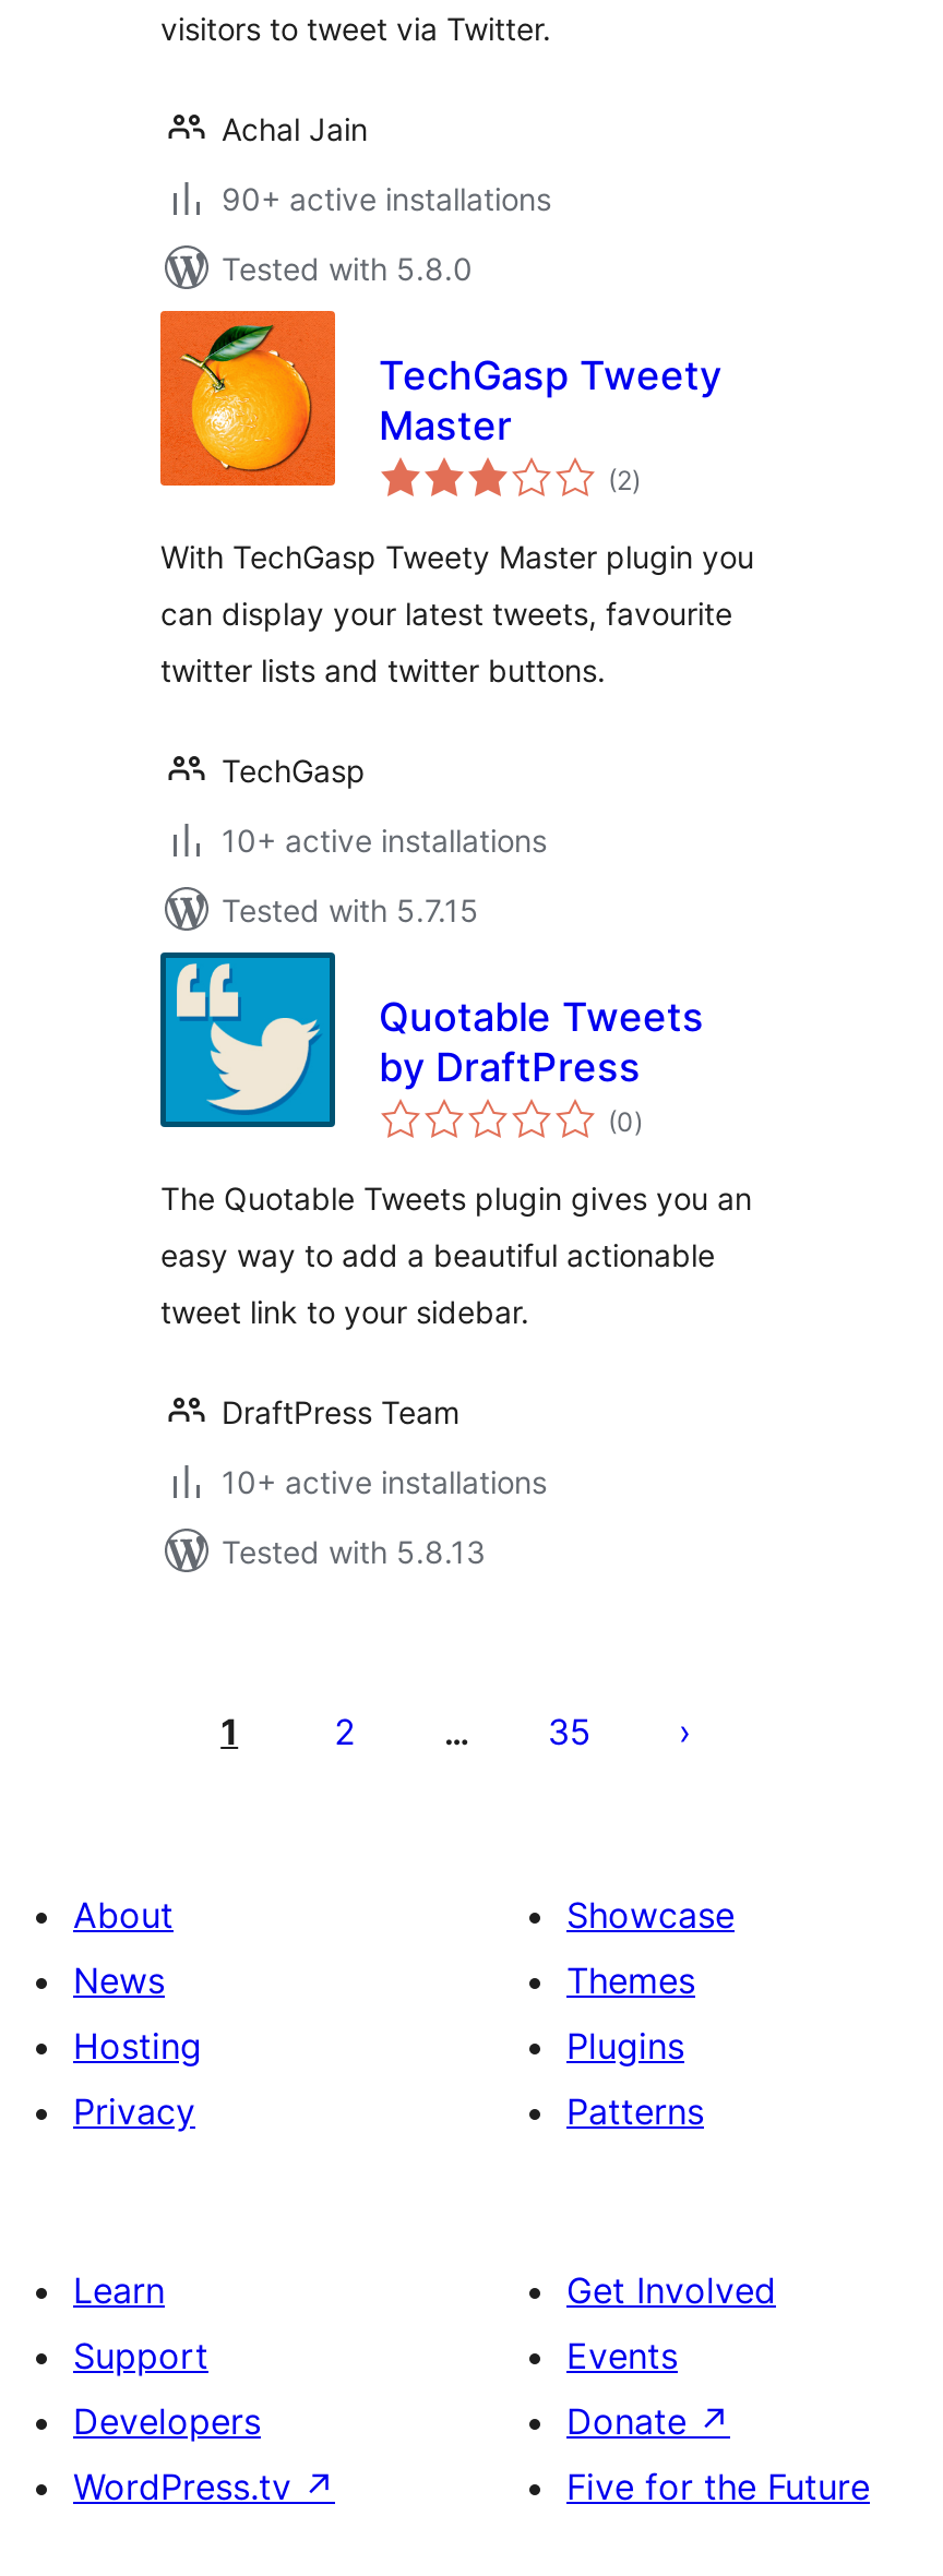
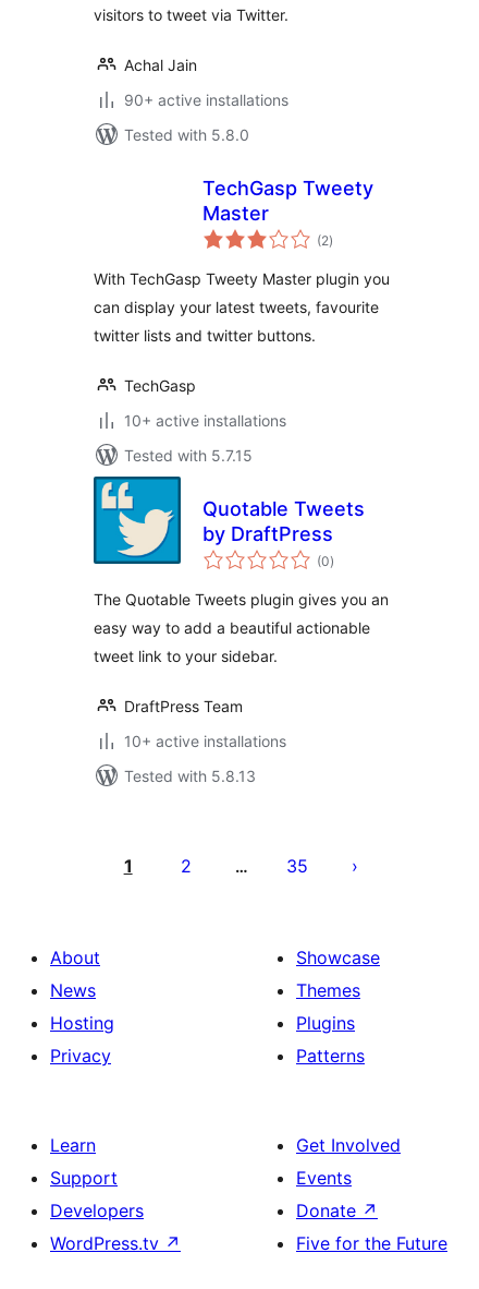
[158,309,337,488] [image] -> none

